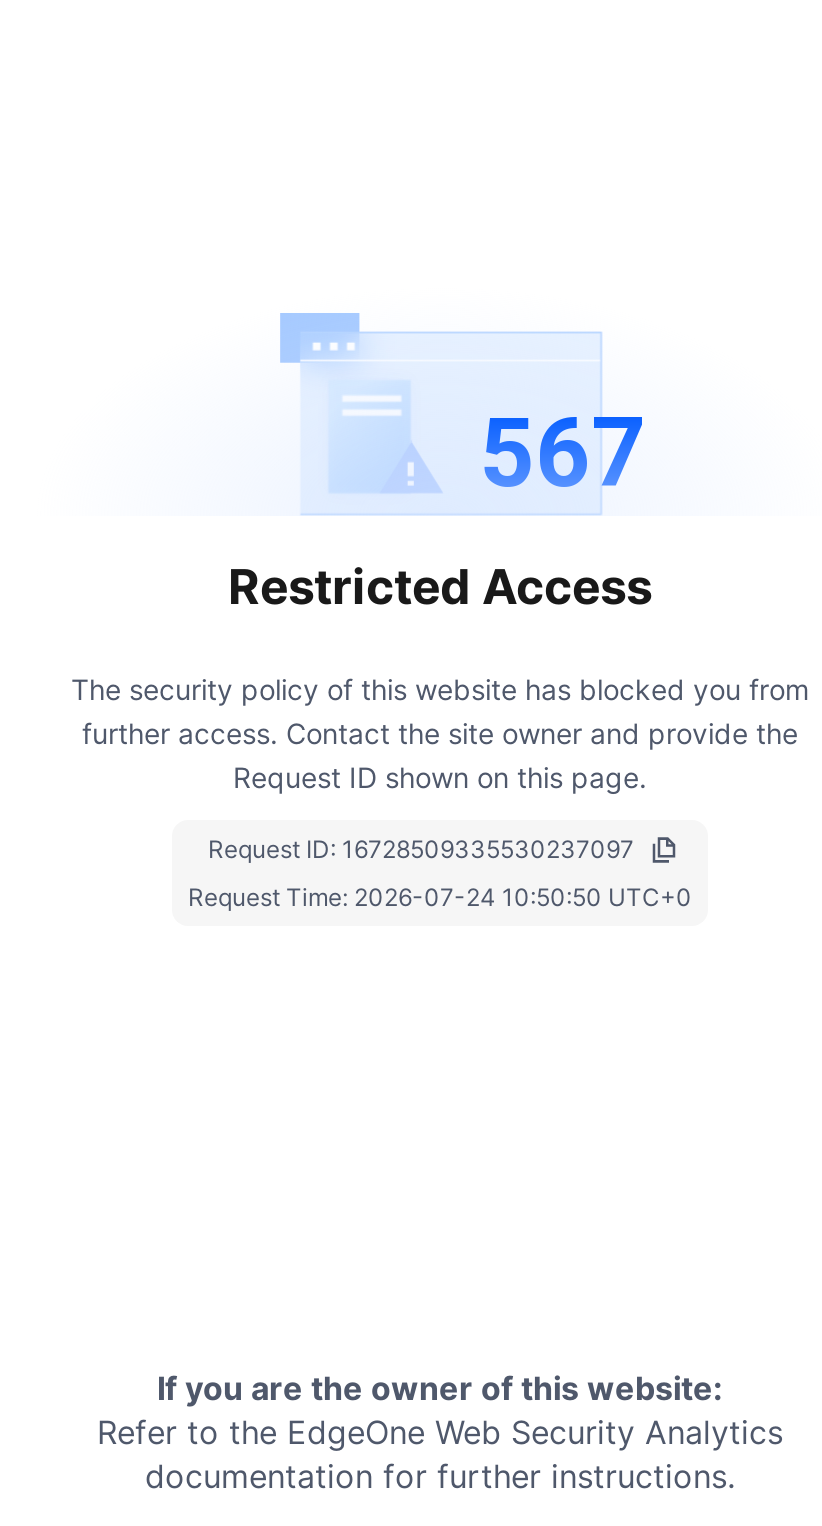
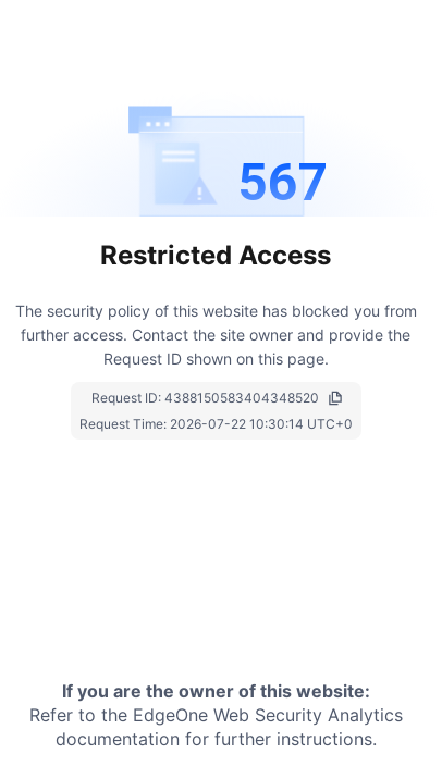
[208,833,634,863] Request ID: 16728509335530237097 -> [91,389,319,405] Request ID: 4388150583404348520
[188,881,692,911] Request Time: 2026-07-24 10:50:50 UTC+0 -> [79,415,352,432] Request Time: 2026-07-22 10:30:14 UTC+0

